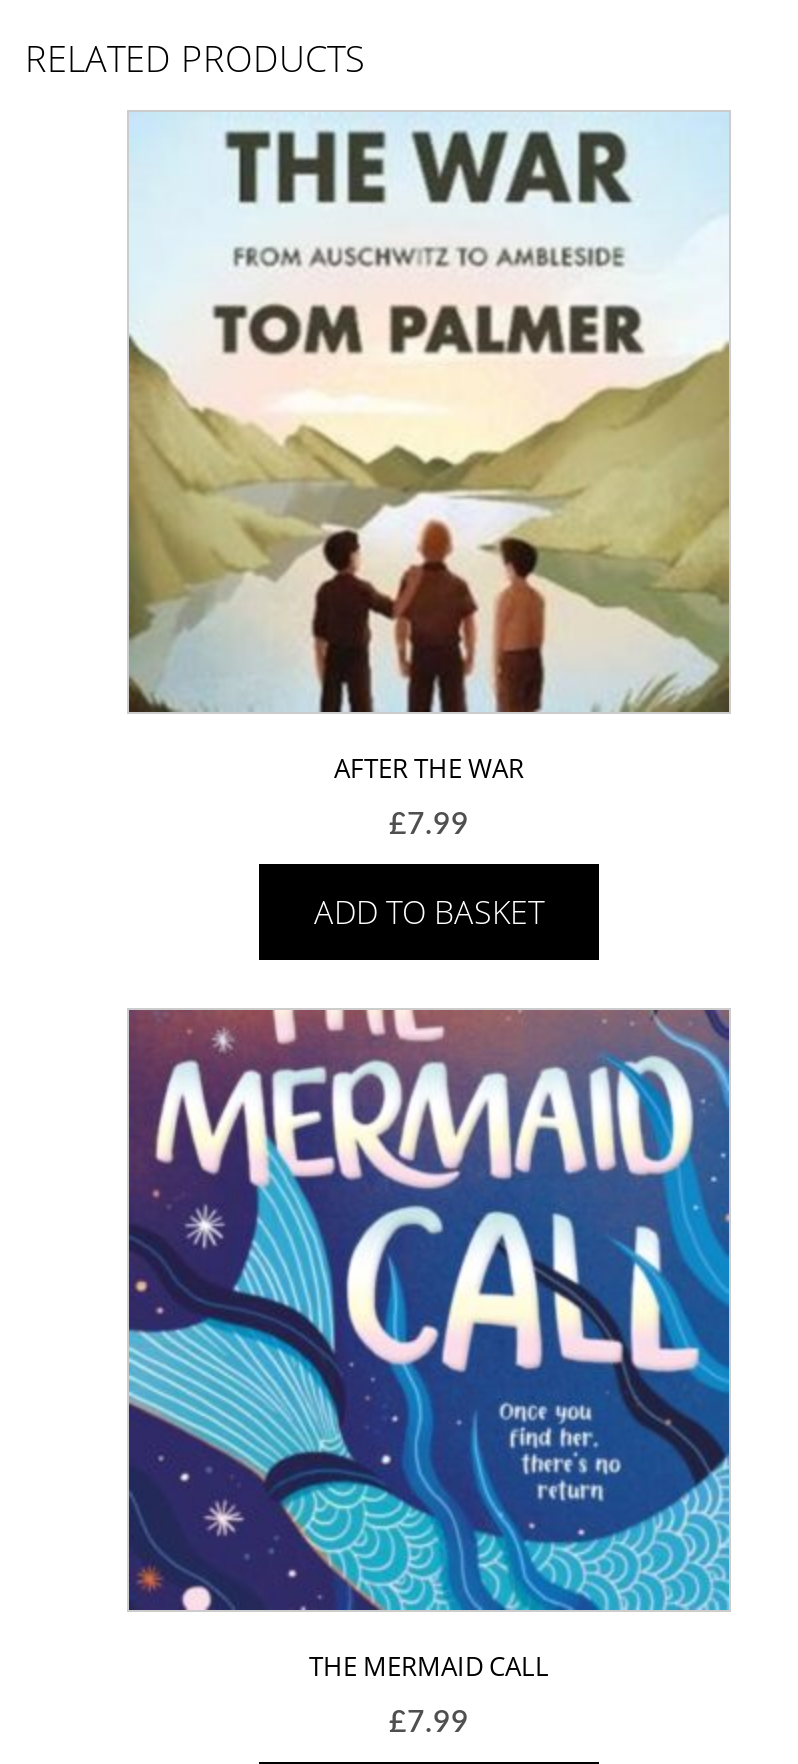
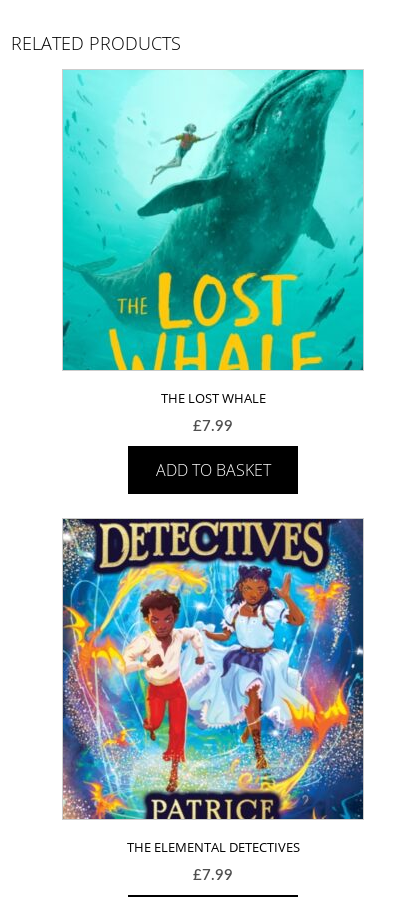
[127,112,731,786] [image] | AFTER THE WAR -> [62,69,364,407] [image] | THE LOST WHALE
[127,1008,731,1684] [image] | THE MERMAID CALL -> [62,518,364,856] [image] | THE ELEMENTAL DETECTIVES

